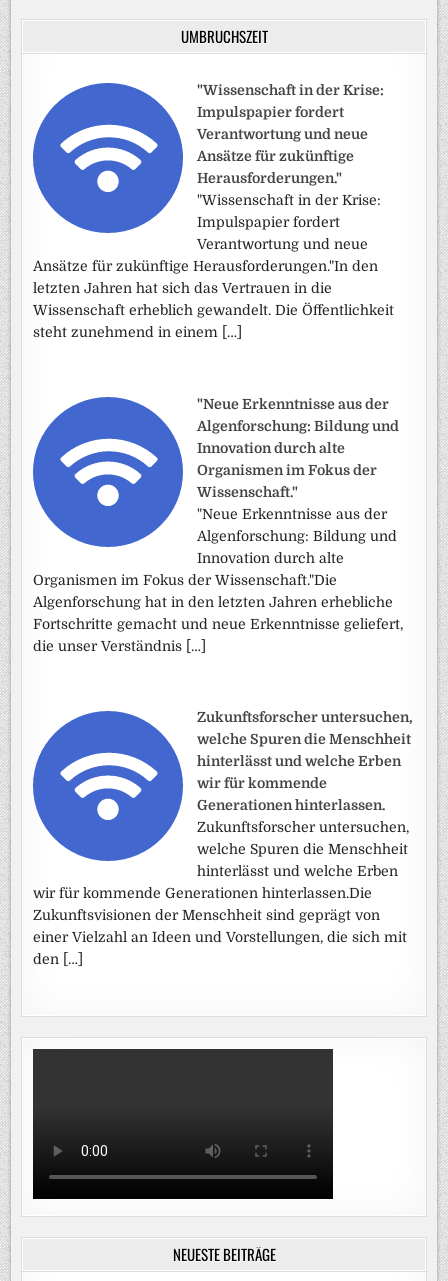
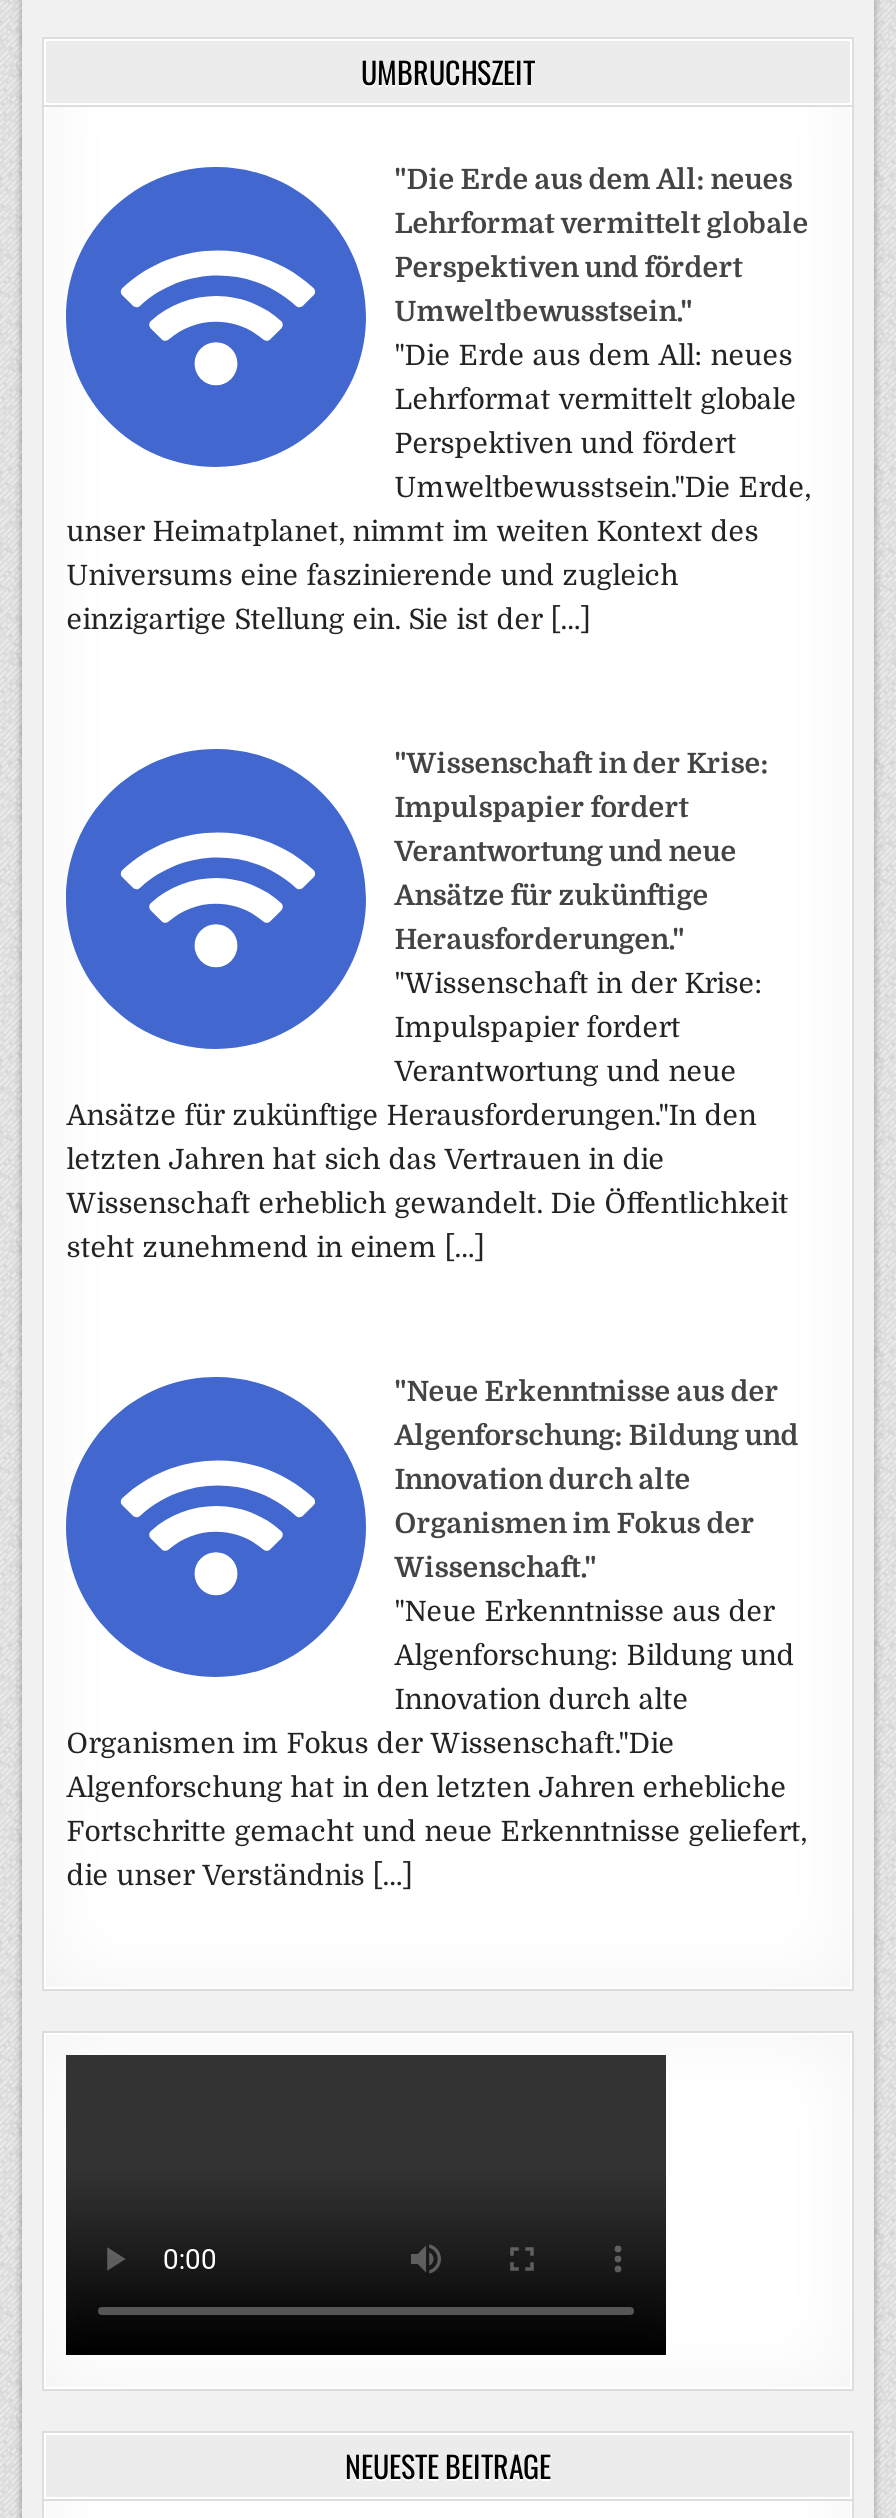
none -> [66,163,810,635] "Die Erde aus dem All: neues | Lehrformat vermittelt globale | Perspektiven und fördert | Umweltbewusstsein." | "Die Erde aus dem All: neues | Lehrformat vermittelt globale | Perspektiven und fördert | Umweltbewusstsein."Die Erde, | unser Heimatplanet, nimmt im weiten Kontext des | Universums eine faszinierende und zugleich | einzigartige Stellung ein. Sie ist der […]
moved [33,82,403,653] -> [66,747,806,1891]: "Wissenschaft in der Krise: | Impulspapier fordert | Verantwortung und neue | ... | Fortschritte gemacht und neue Erkenntnisse geliefert, | die unser Verständnis […]
[33,709,413,967] Zukunftsforscher untersuchen, | welche Spuren die Menschheit | hinterlässt und welche Erben | wir für kommende | Generationen hinterlassen. | Zukunftsforscher untersuchen, | welche Spuren die Menschheit | hinterlässt und welche Erben | wir für kommende Generationen hinterlassen.Die | Zukunftsvisionen der Menschheit sind geprägt von | einer Vielzahl an Ideen und Vorstellungen, die sich mit | den […] -> none

